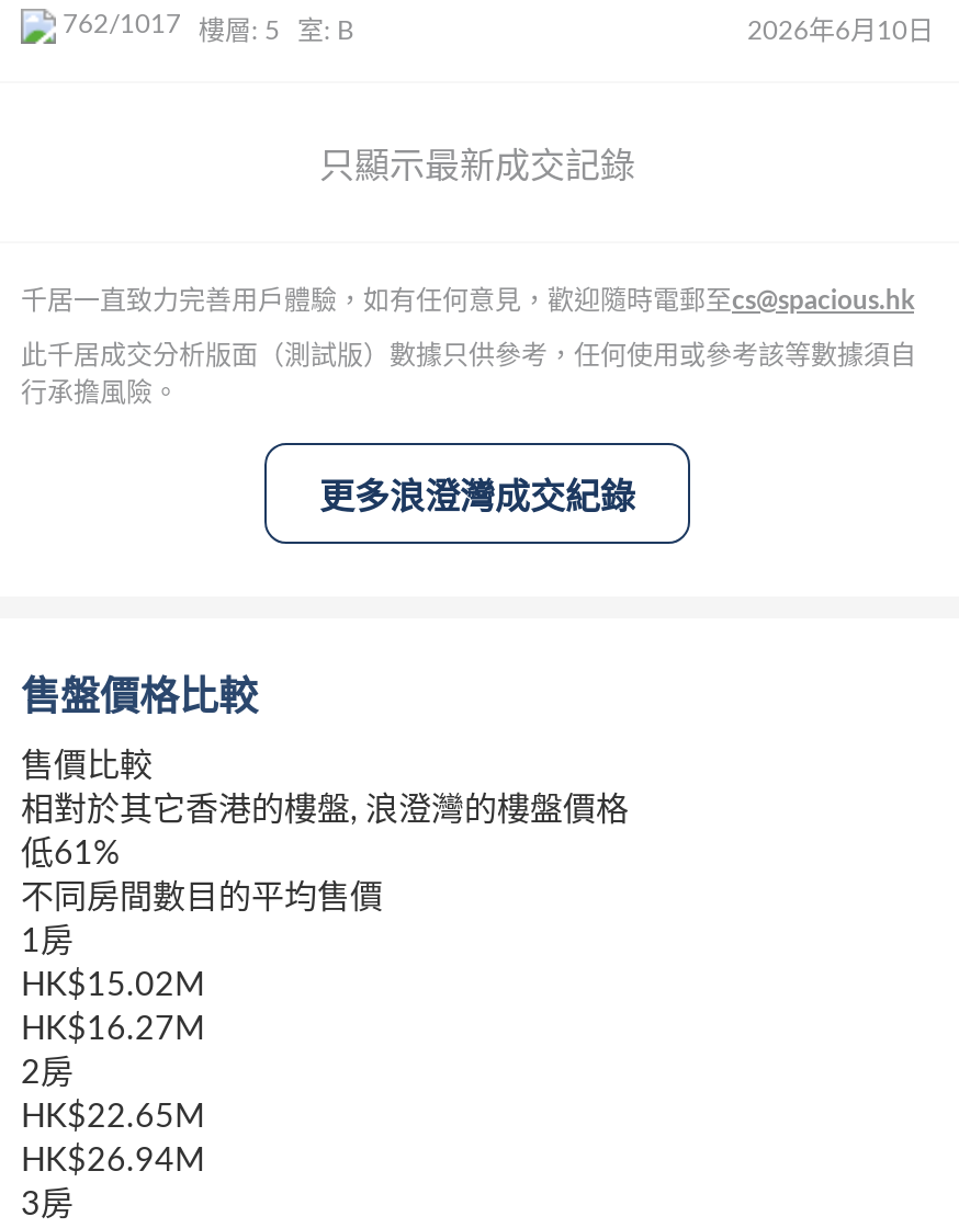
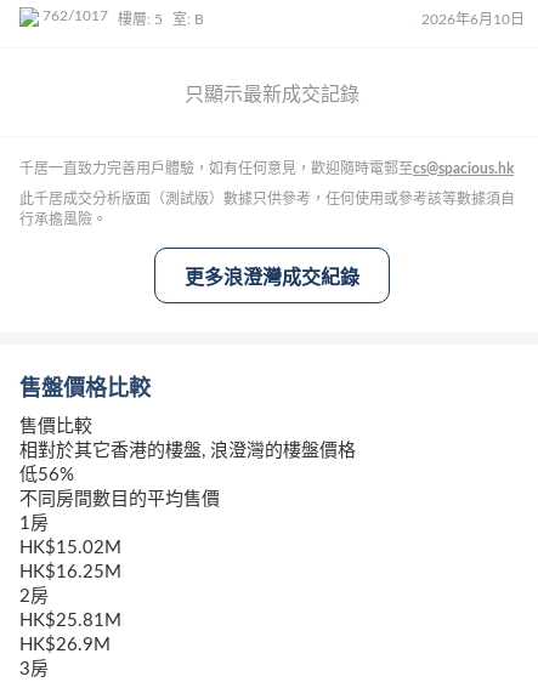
[21,838,120,871] 低61% -> [19,466,74,484] 低56%
[21,1013,205,1046] HK$16.27M -> [19,563,121,581] HK$16.25M
[21,1101,205,1178] HK$22.65M | HK$26.94M -> [19,612,121,654] HK$25.81M | HK$26.9M

